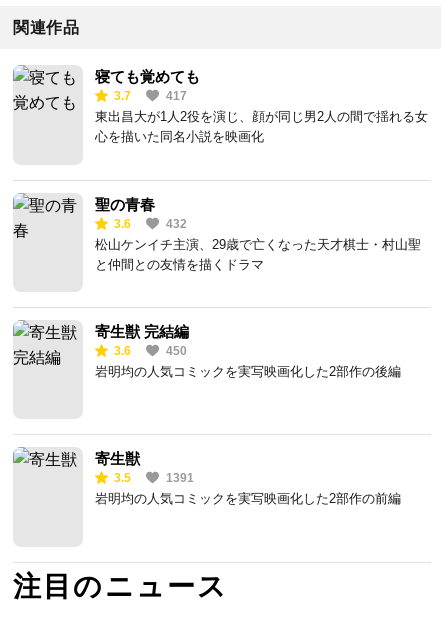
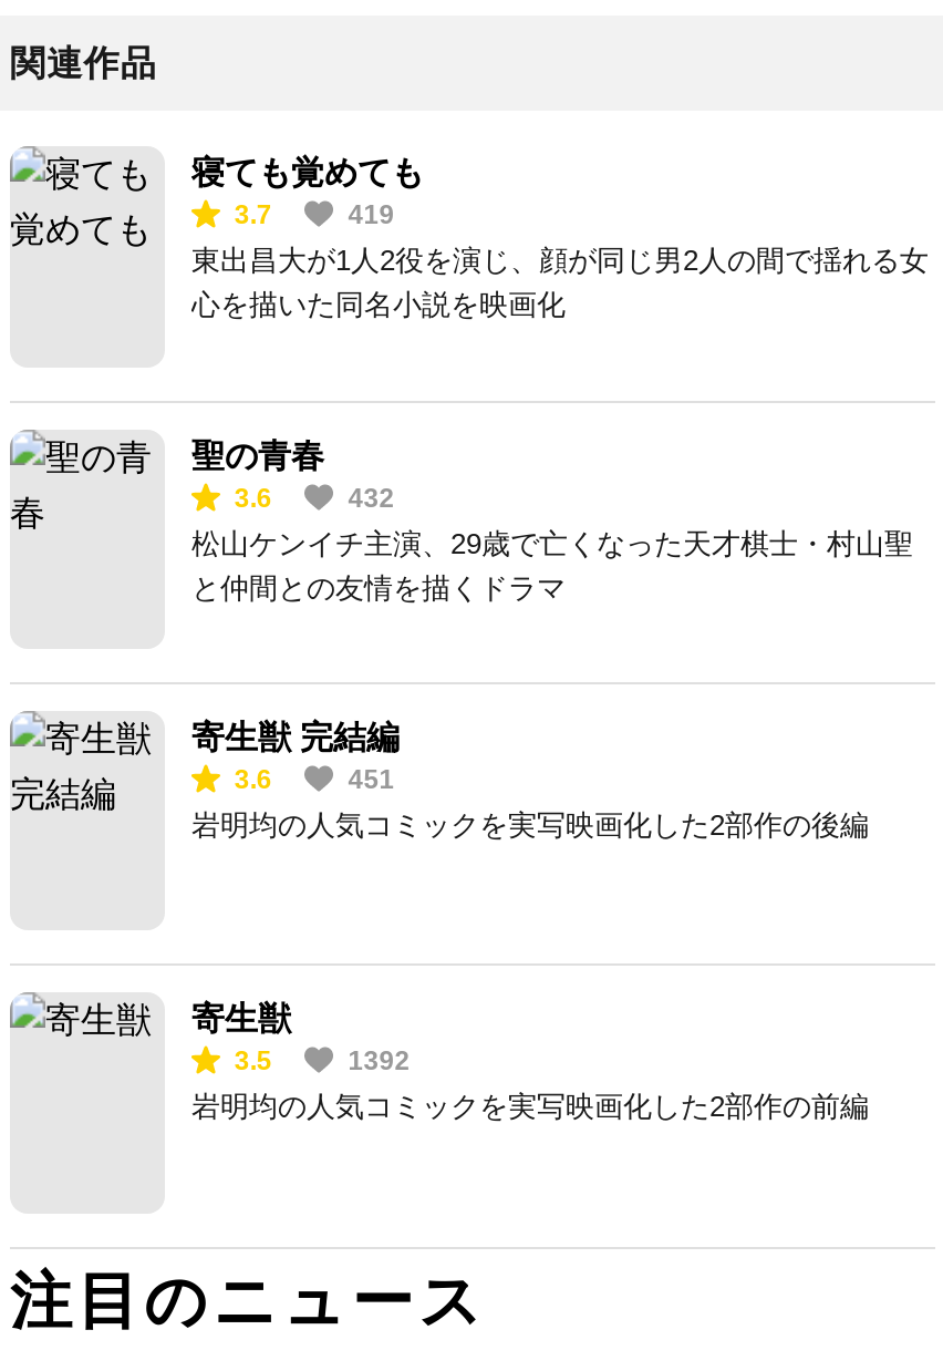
[166,89,187,103] 417 -> [348,200,395,231] 419
[166,344,187,358] 450 -> [348,764,395,795] 451
[166,471,194,485] 1391 -> [348,1047,410,1078] 1392

